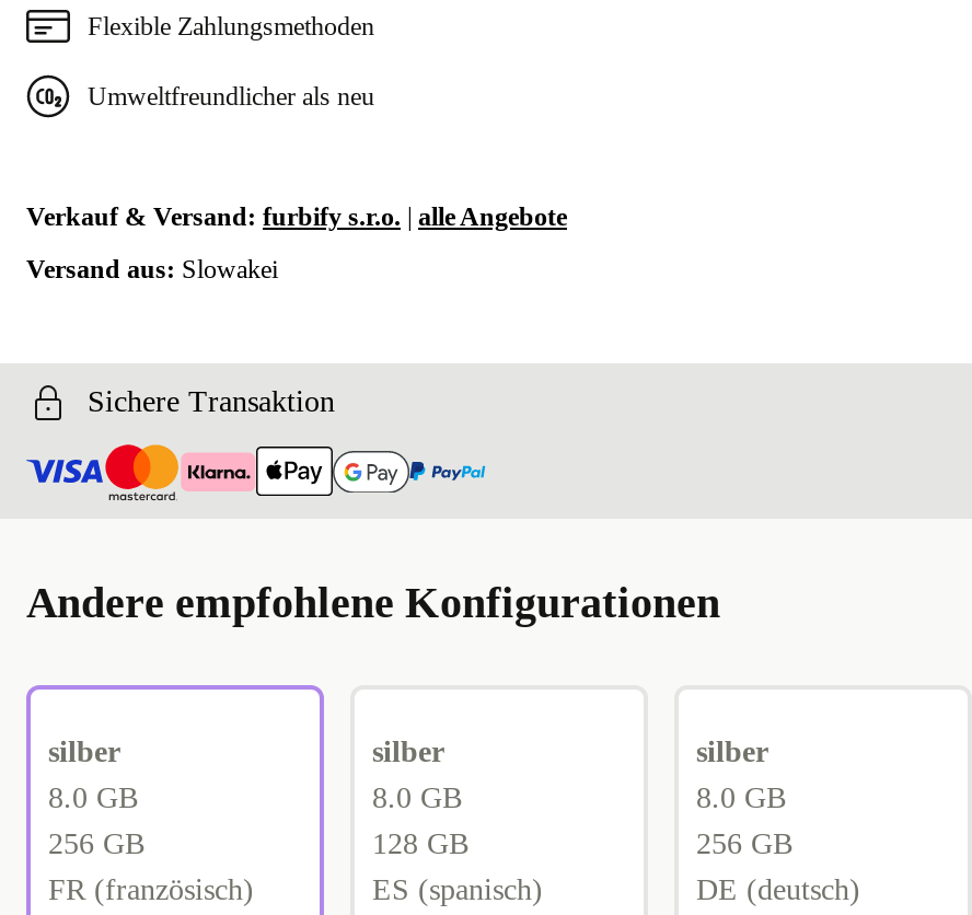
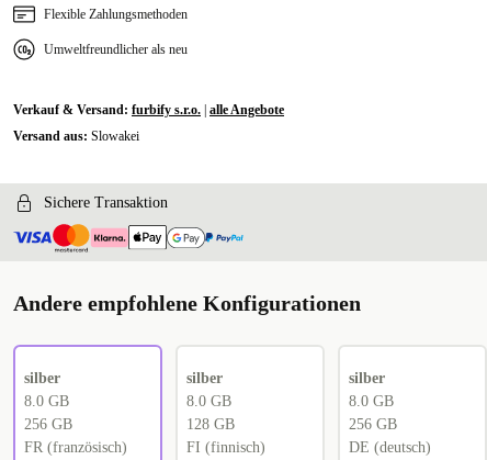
[372,874,543,907] ES (spanisch) -> [186,439,265,456] FI (finnisch)

